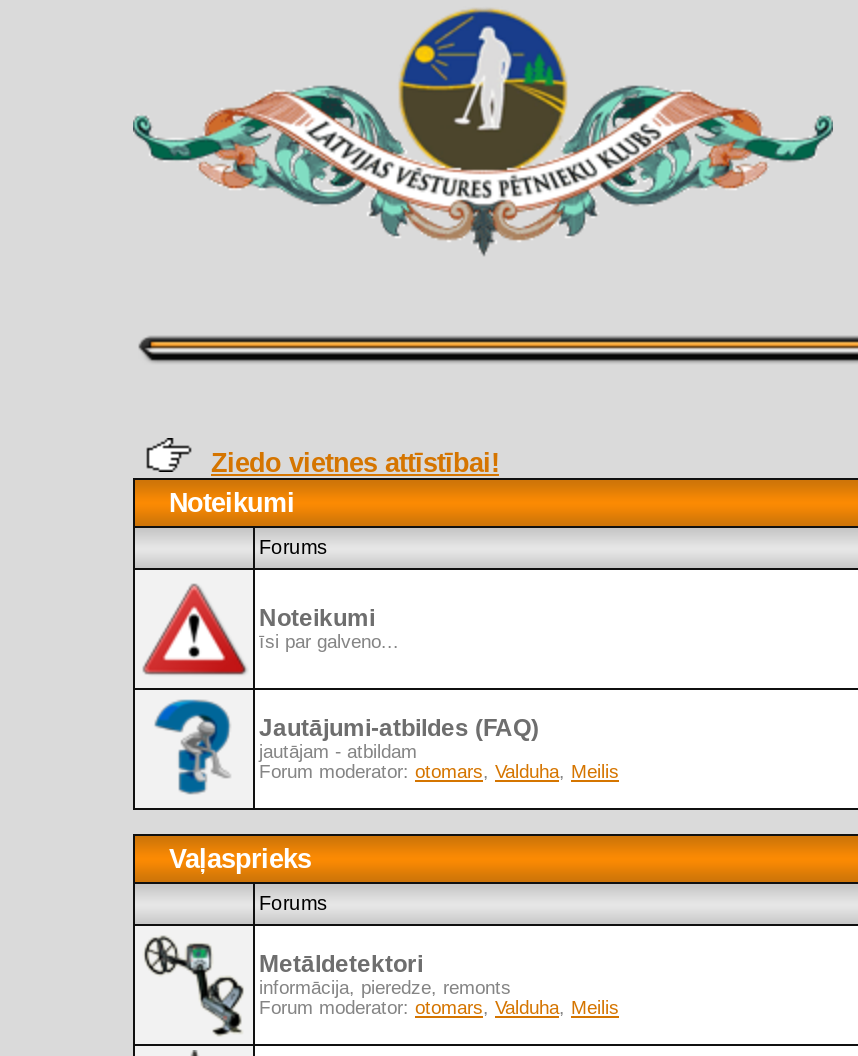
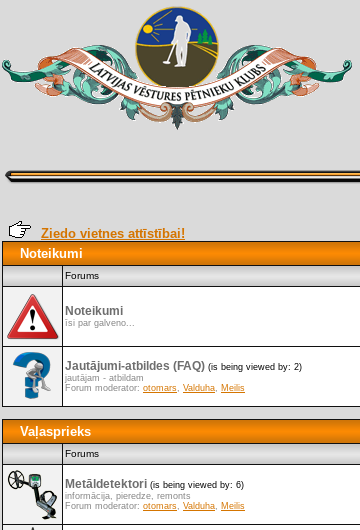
[259,714,539,742] Jautājumi-atbildes (FAQ) -> [65,359,302,373] Jautājumi-atbildes (FAQ) (is being viewed by: 2)
[259,950,423,978] Metāldetektori -> [65,477,244,491] Metāldetektori (is being viewed by: 6)

